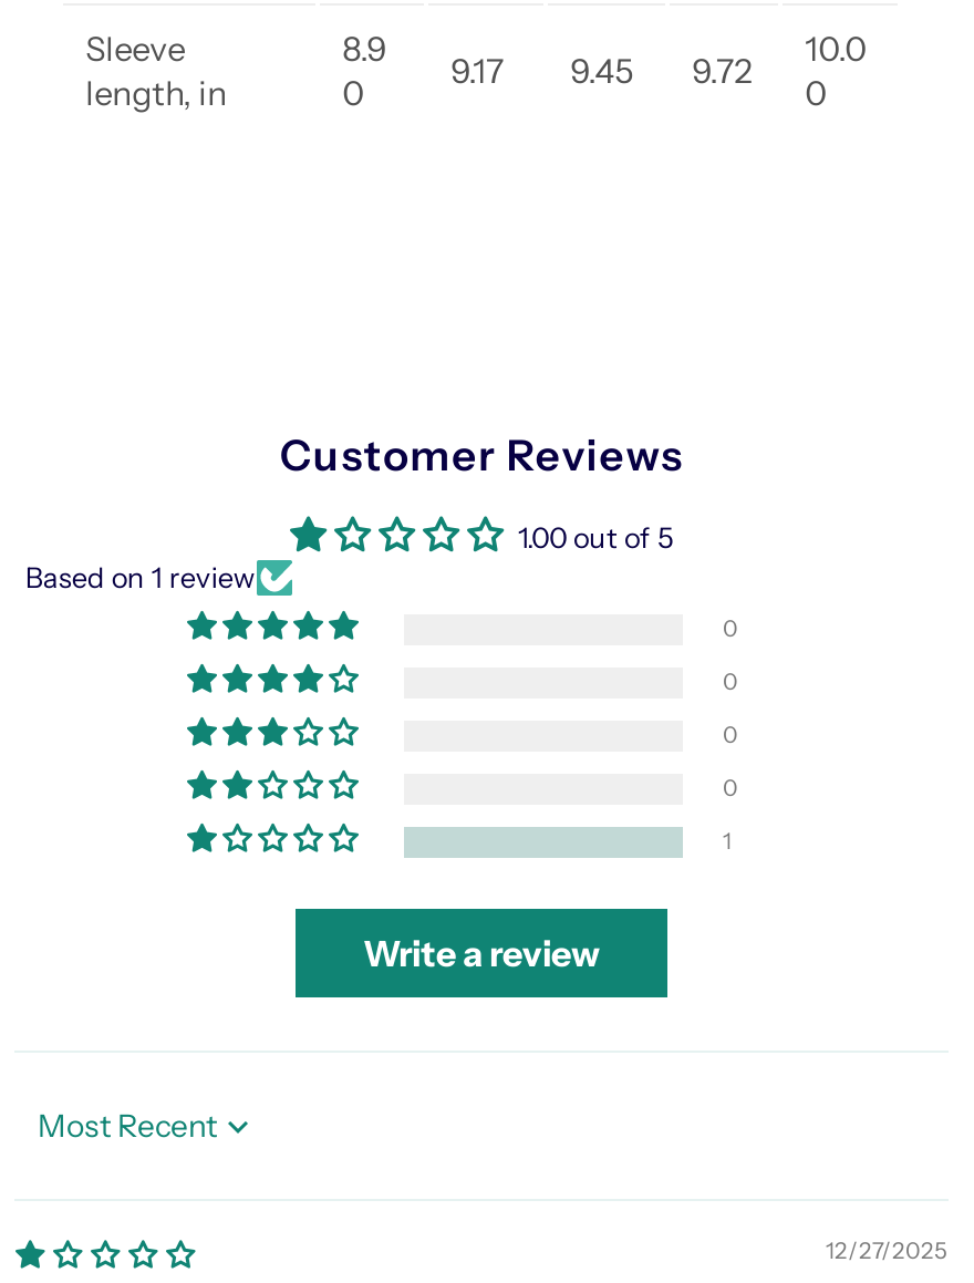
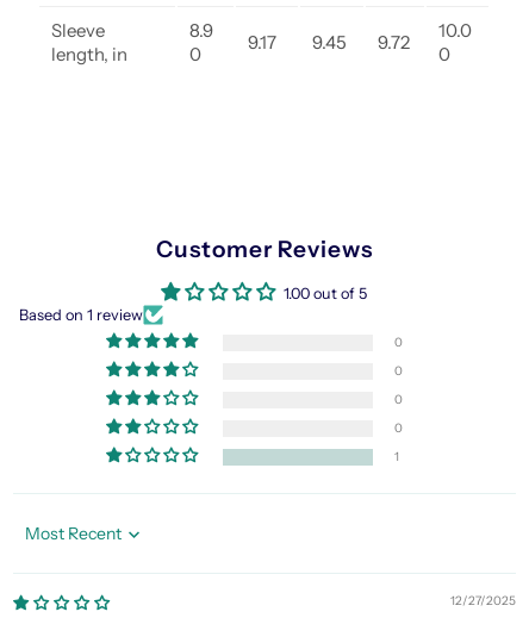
[363,931,600,975] Write a review -> none

